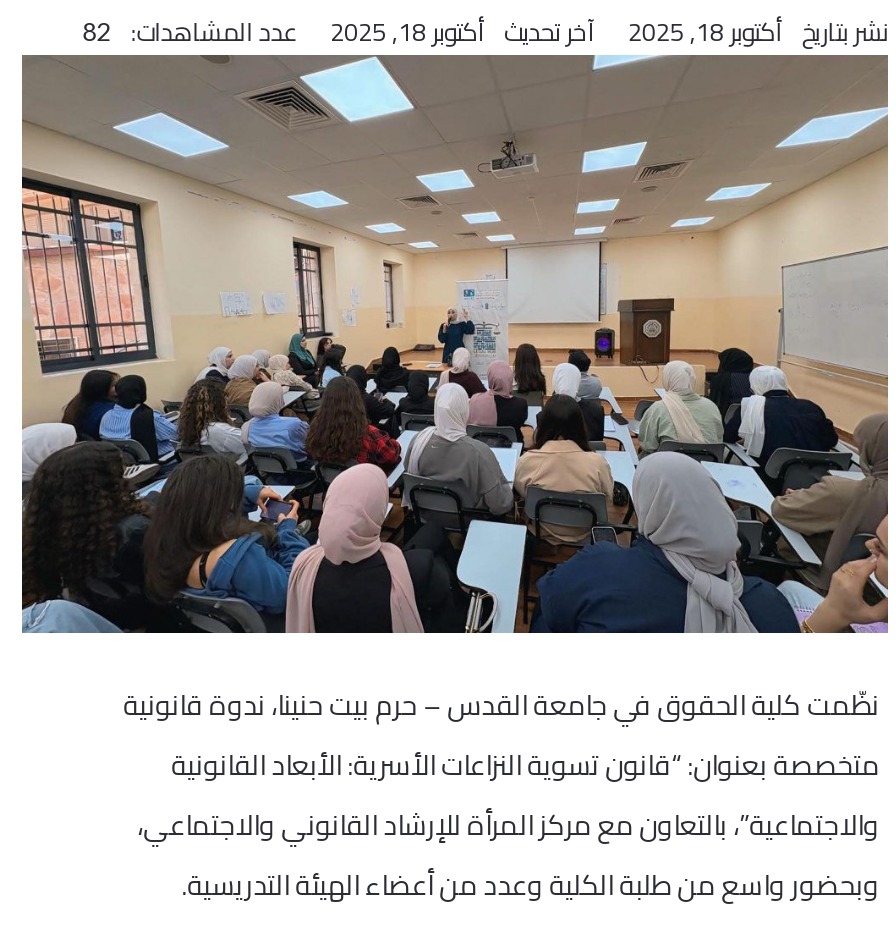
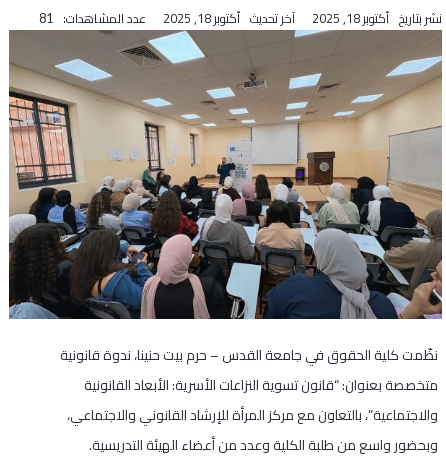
[82,9,296,55] عدد المشاهدات: 82 -> [39,7,146,30] عدد المشاهدات: 81

